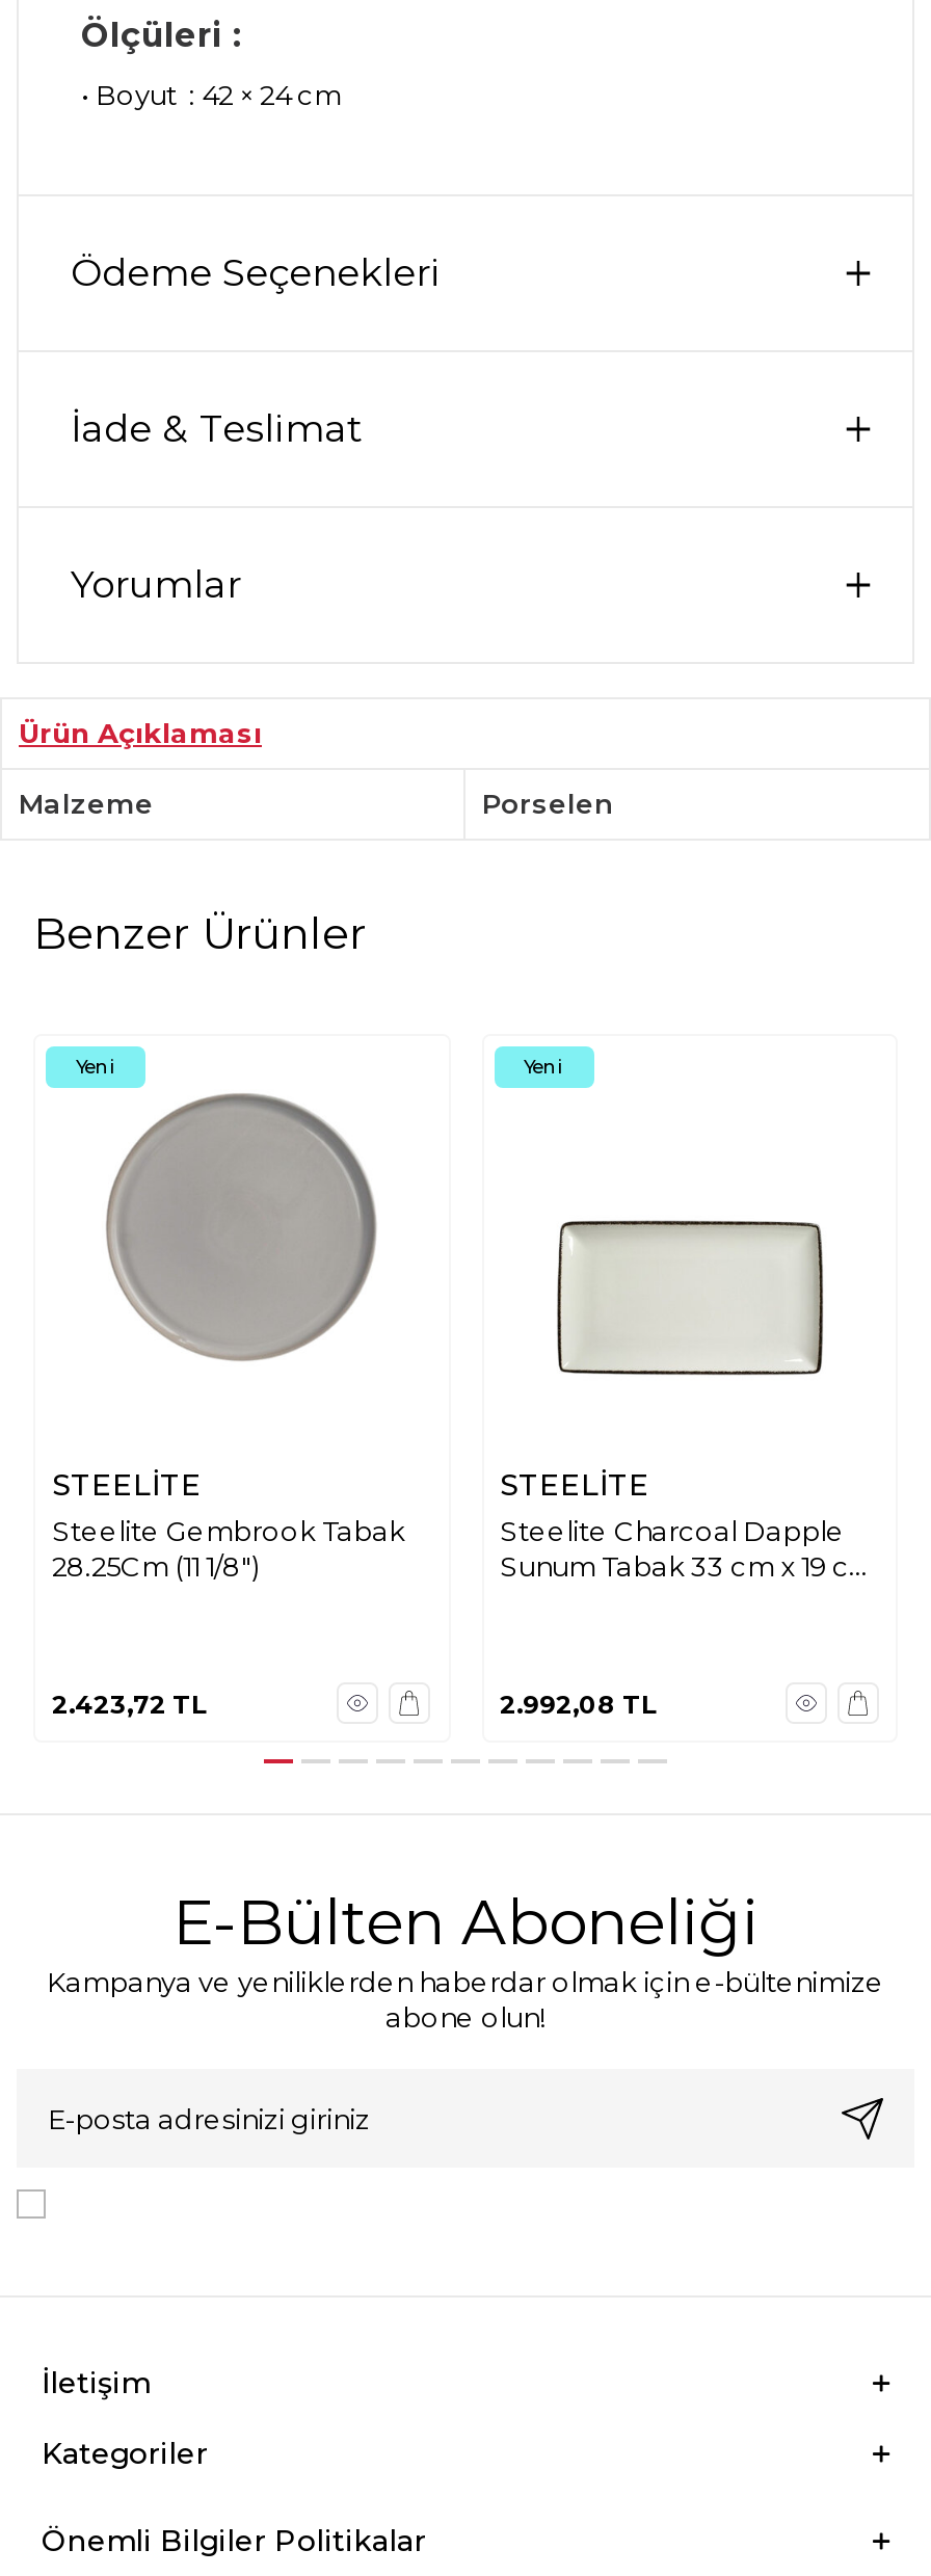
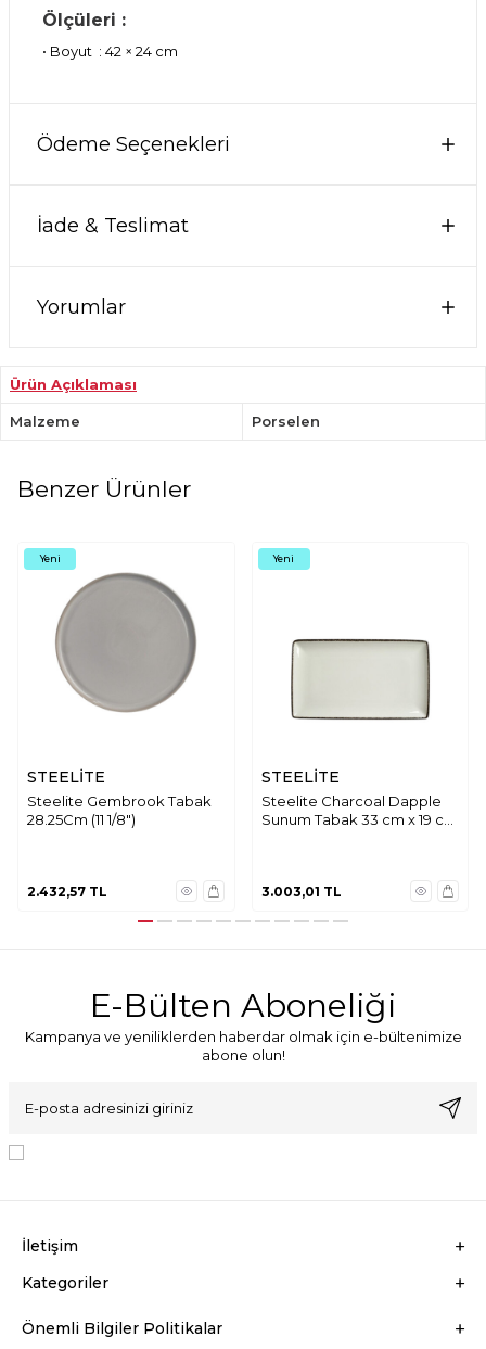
[52,1688,208,1719] 2.423,72 TL -> [27,883,107,899] 2.432,57 TL
[500,1688,658,1719] 2.992,08 TL -> [261,883,341,899] 3.003,01 TL

